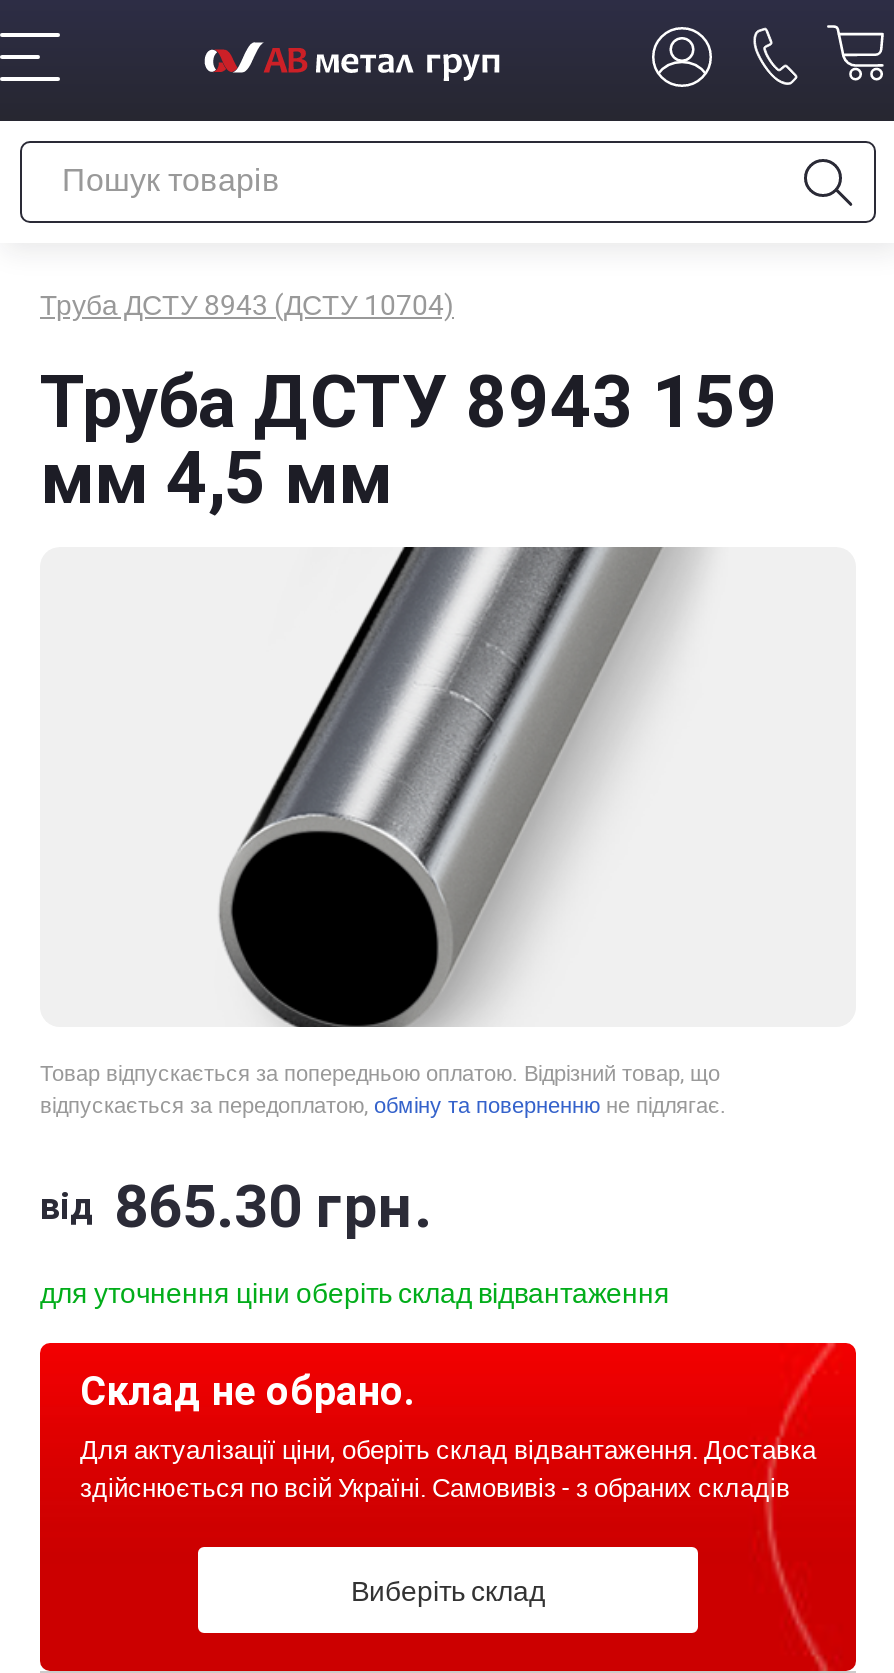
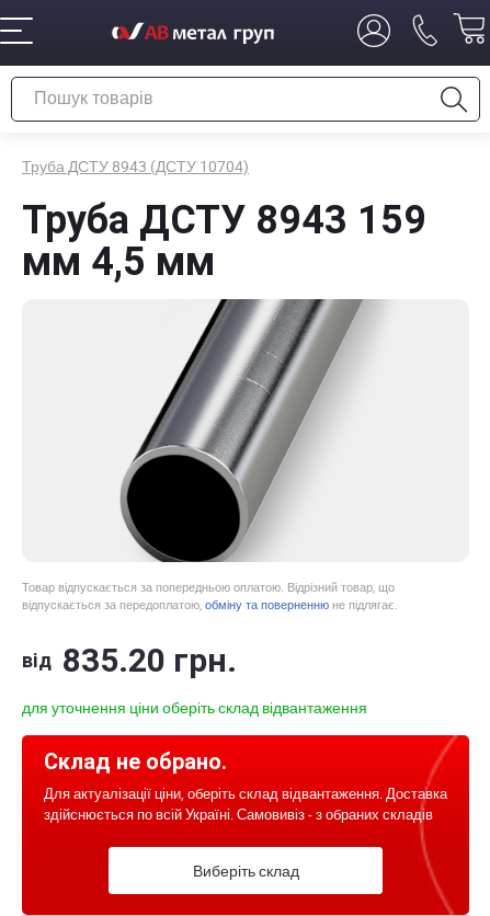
[40,1171,432,1241] від 865.30 грн. -> [22,641,237,679] від 835.20 грн.

